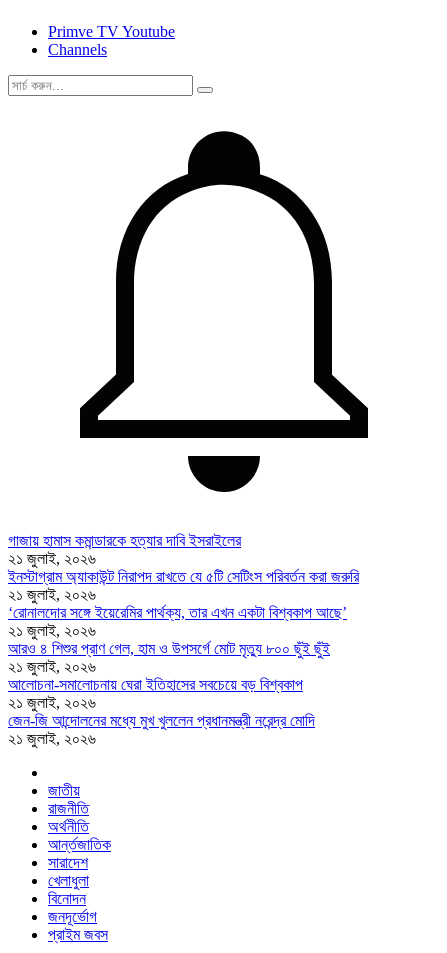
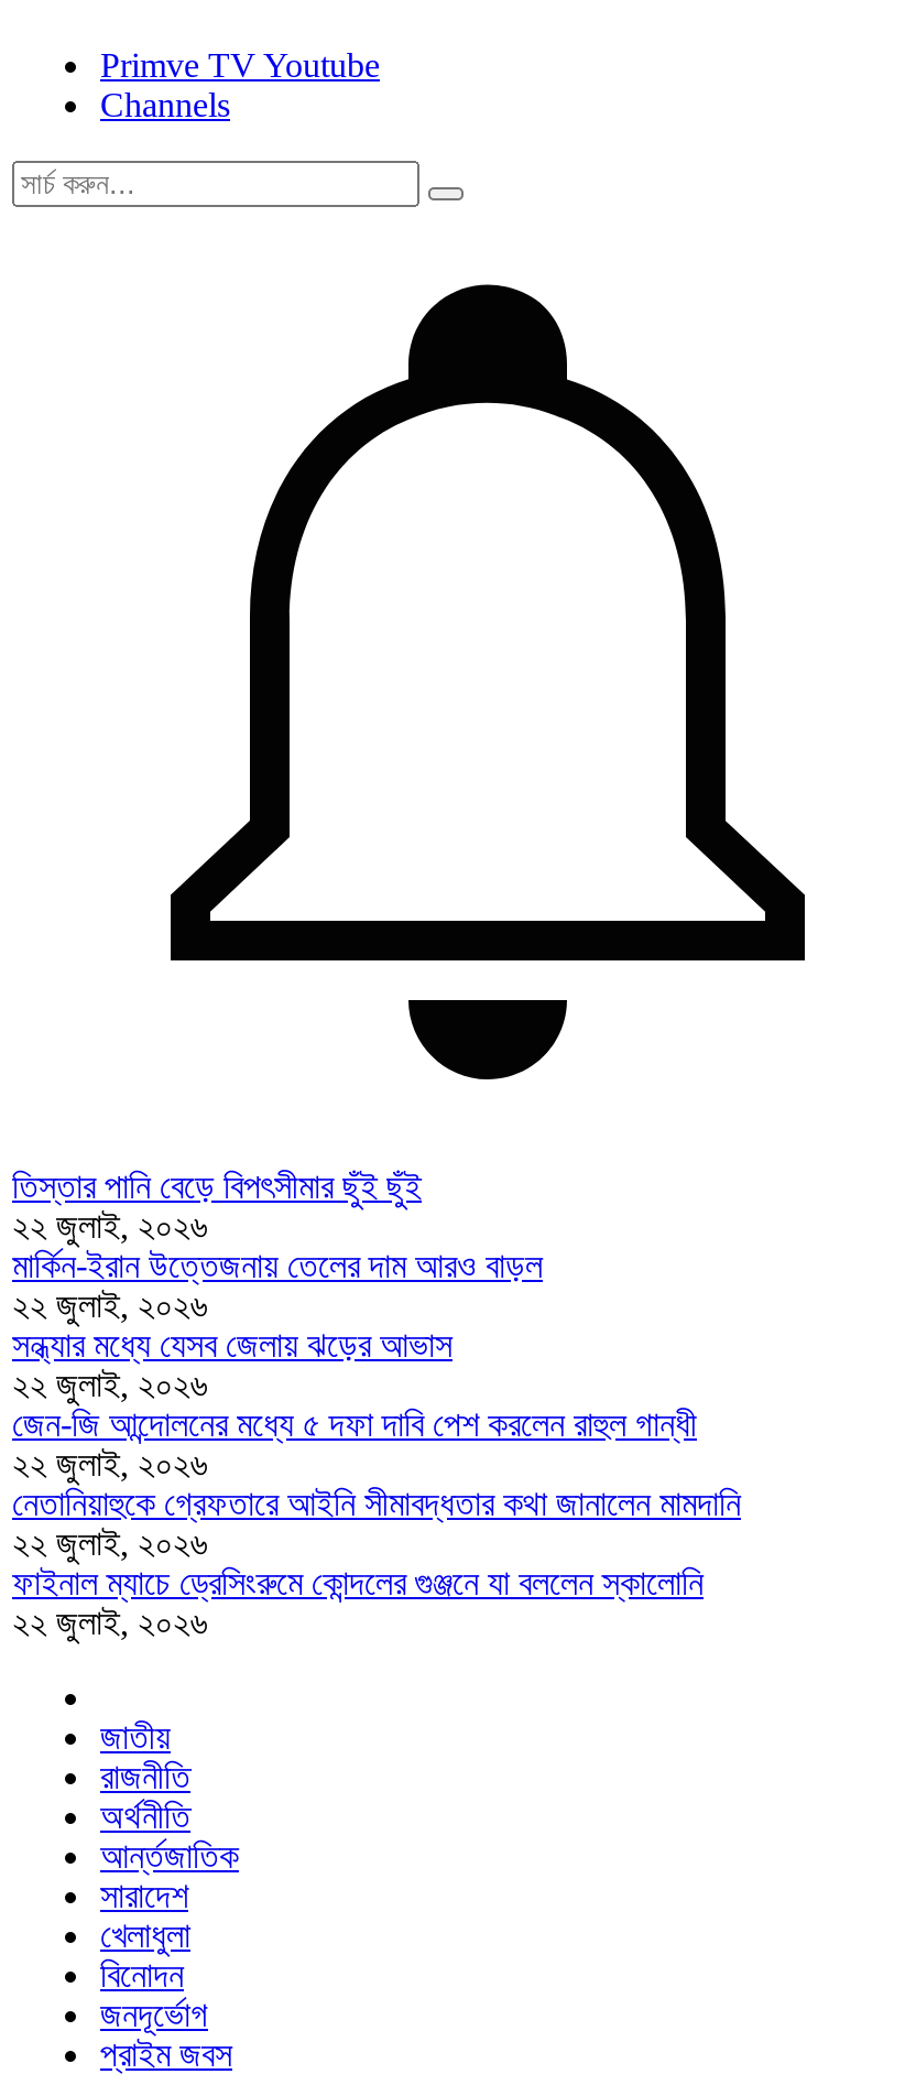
[8,532,359,747] গাজায় হামাস কমান্ডারকে হত্যার দাবি ইসরাইলের | ২১ জুলাই, ২০২৬ | ইনস্টাগ্রাম অ্যাকাউন্ট নিরাপদ রাখতে যে ৫টি সেটিংস পরিবর্তন করা জরুরি | ২১ জুলাই, ২০২৬ | ‘রোনালদোর সঙ্গে ইয়েরেমির পার্থক্য, তার এখন একটা বিশ্বকাপ আছে’ | ২১ জুলাই, ২০২৬ | আরও ৪ শিশুর প্রাণ গেল, হাম ও উপসর্গে মোট মৃত্যু ৮০০ ছুঁই ছুঁই | ২১ জুলাই, ২০২৬ | আলোচনা-সমালোচনায় ঘেরা ইতিহাসের সবচেয়ে বড় বিশ্বকাপ | ২১ জুলাই, ২০২৬ | জেন-জি আন্দোলনের মধ্যে মুখ খুললেন প্রধানমন্ত্রী নরেন্দ্র মোদি | ২১ জুলাই, ২০২৬ -> [12,1168,741,1641] তিস্তার পানি বেড়ে বিপৎসীমার ছুঁই ছুঁই | ২২ জুলাই, ২০২৬ | মার্কিন-ইরান উত্তেজনায় তেলের দাম আরও বাড়ল | ২২ জুলাই, ২০২৬ | সন্ধ্যার মধ্যে যেসব জেলায় ঝড়ের আভাস | ২২ জুলাই, ২০২৬ | জেন-জি আন্দোলনের মধ্যে ৫ দফা দাবি পেশ করলেন রাহুল গান্ধী | ২২ জুলাই, ২০২৬ | নেতানিয়াহুকে গ্রেফতারে আইনি সীমাবদ্ধতার কথা জানালেন মামদানি | ২২ জুলাই, ২০২৬ | ফাইনাল ম্যাচে ড্রেসিংরুমে কোন্দলের গুঞ্জনে যা বললেন স্কালোনি | ২২ জুলাই, ২০২৬

